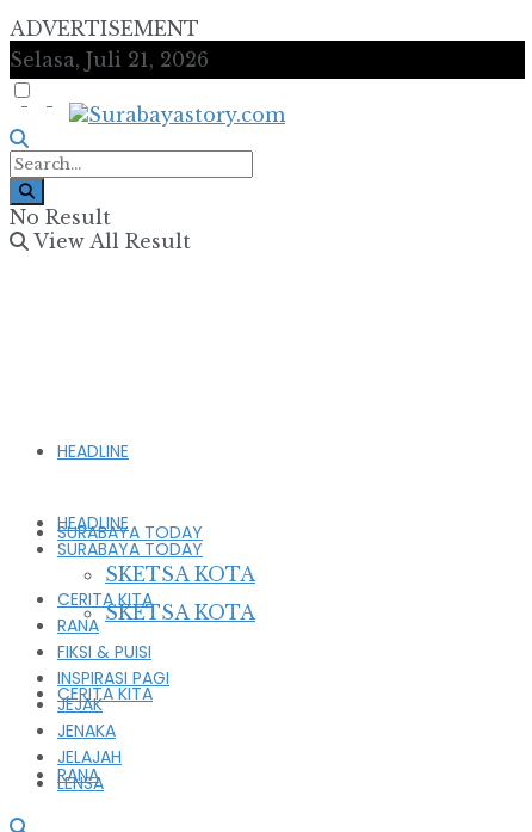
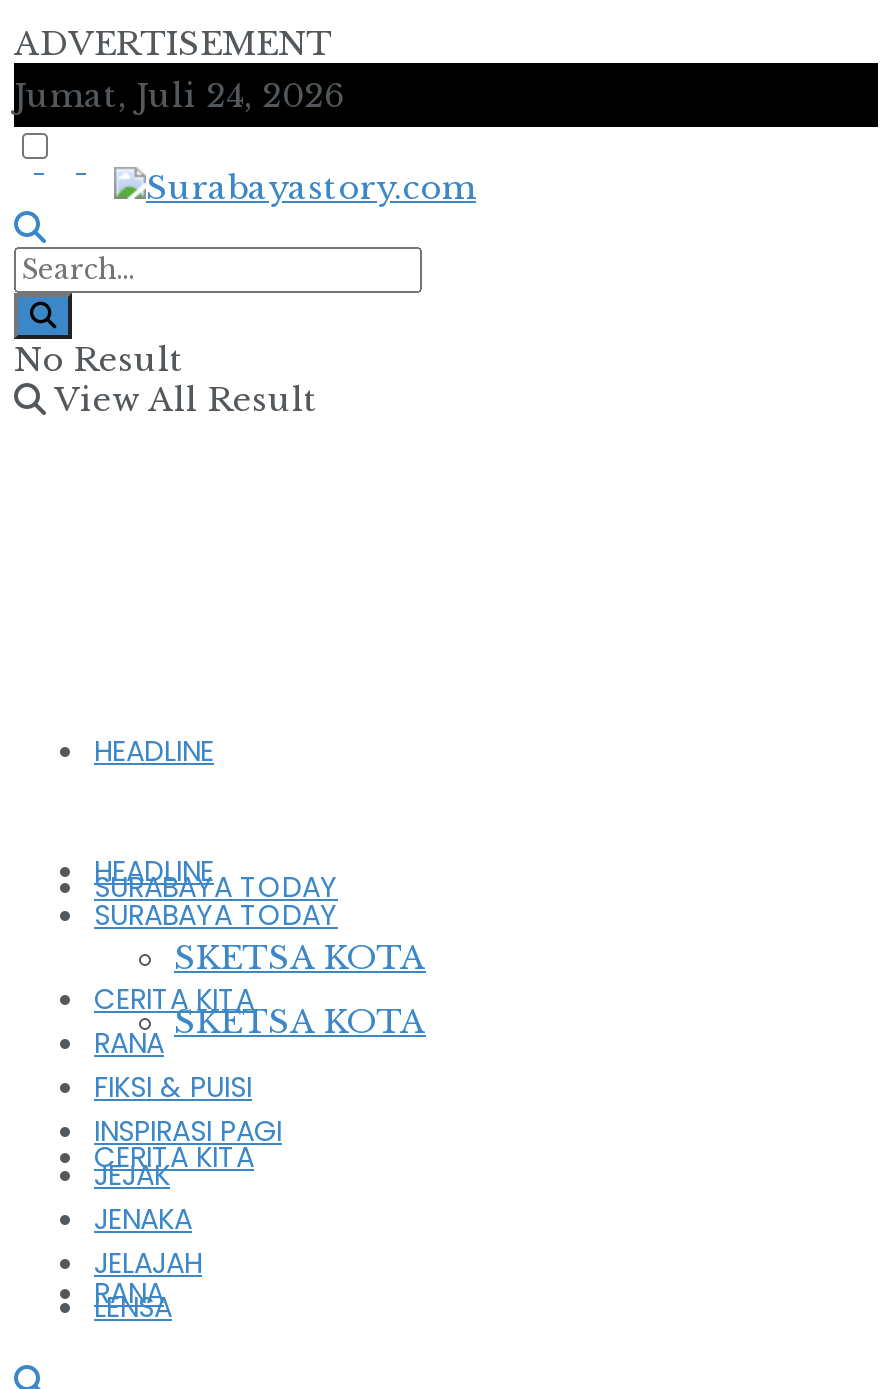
[10,48,209,72] Selasa, Juli 21, 2026 -> [14,75,344,115] Jumat, Juli 24, 2026

